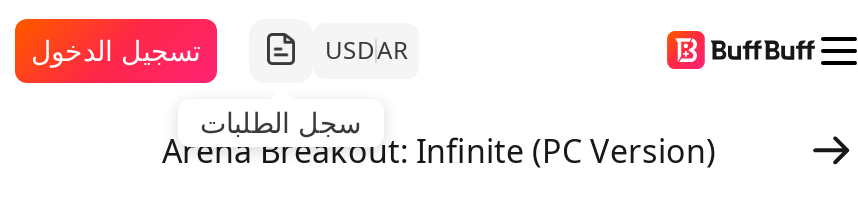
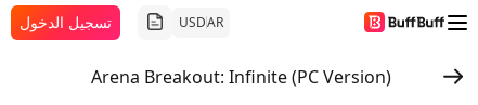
[200,102,362,140] سجل الطلبات -> none

